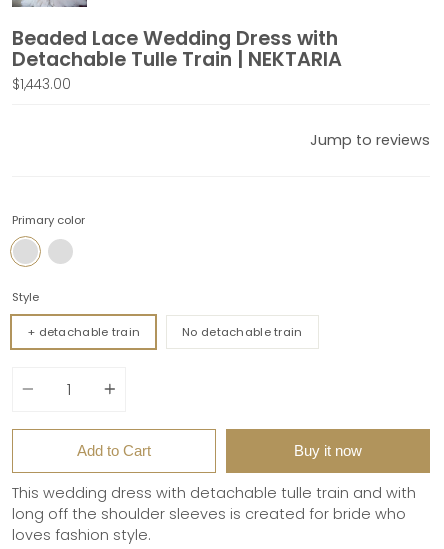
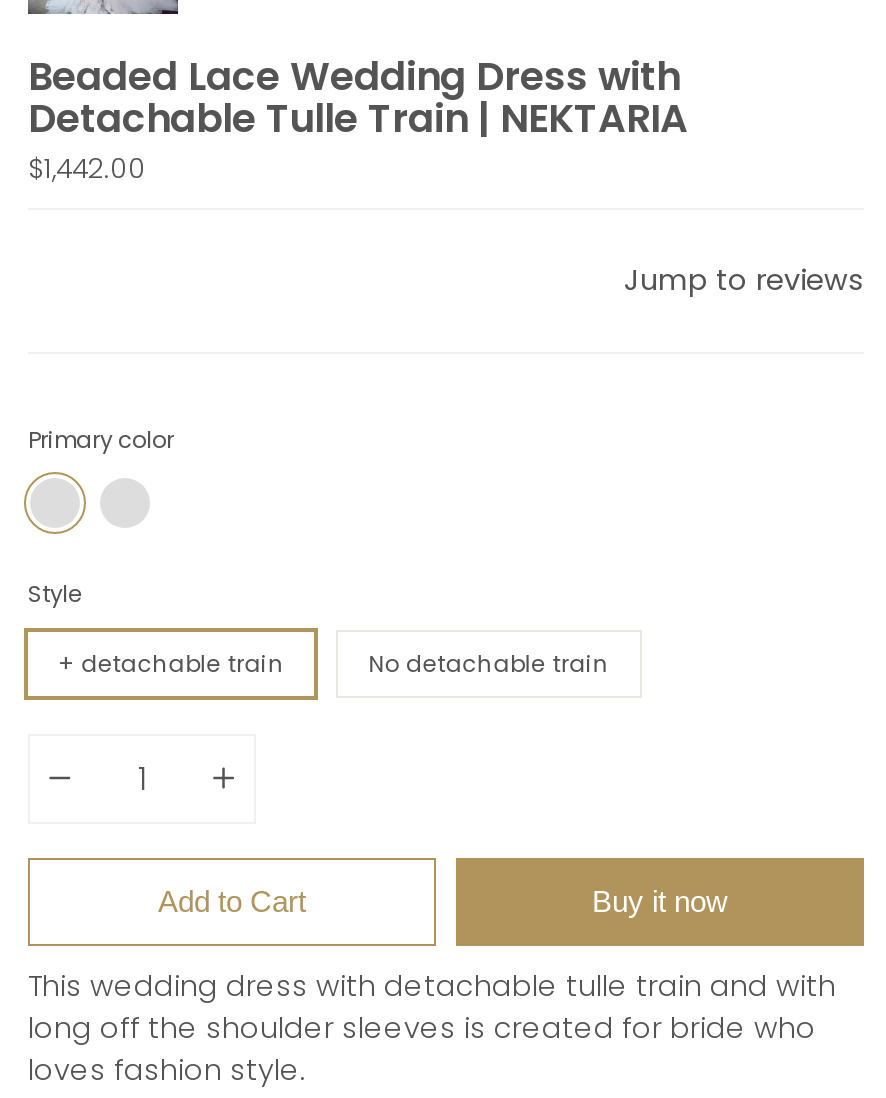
[12,75,71,94] $1,443.00 -> [28,149,146,187] $1,442.00

